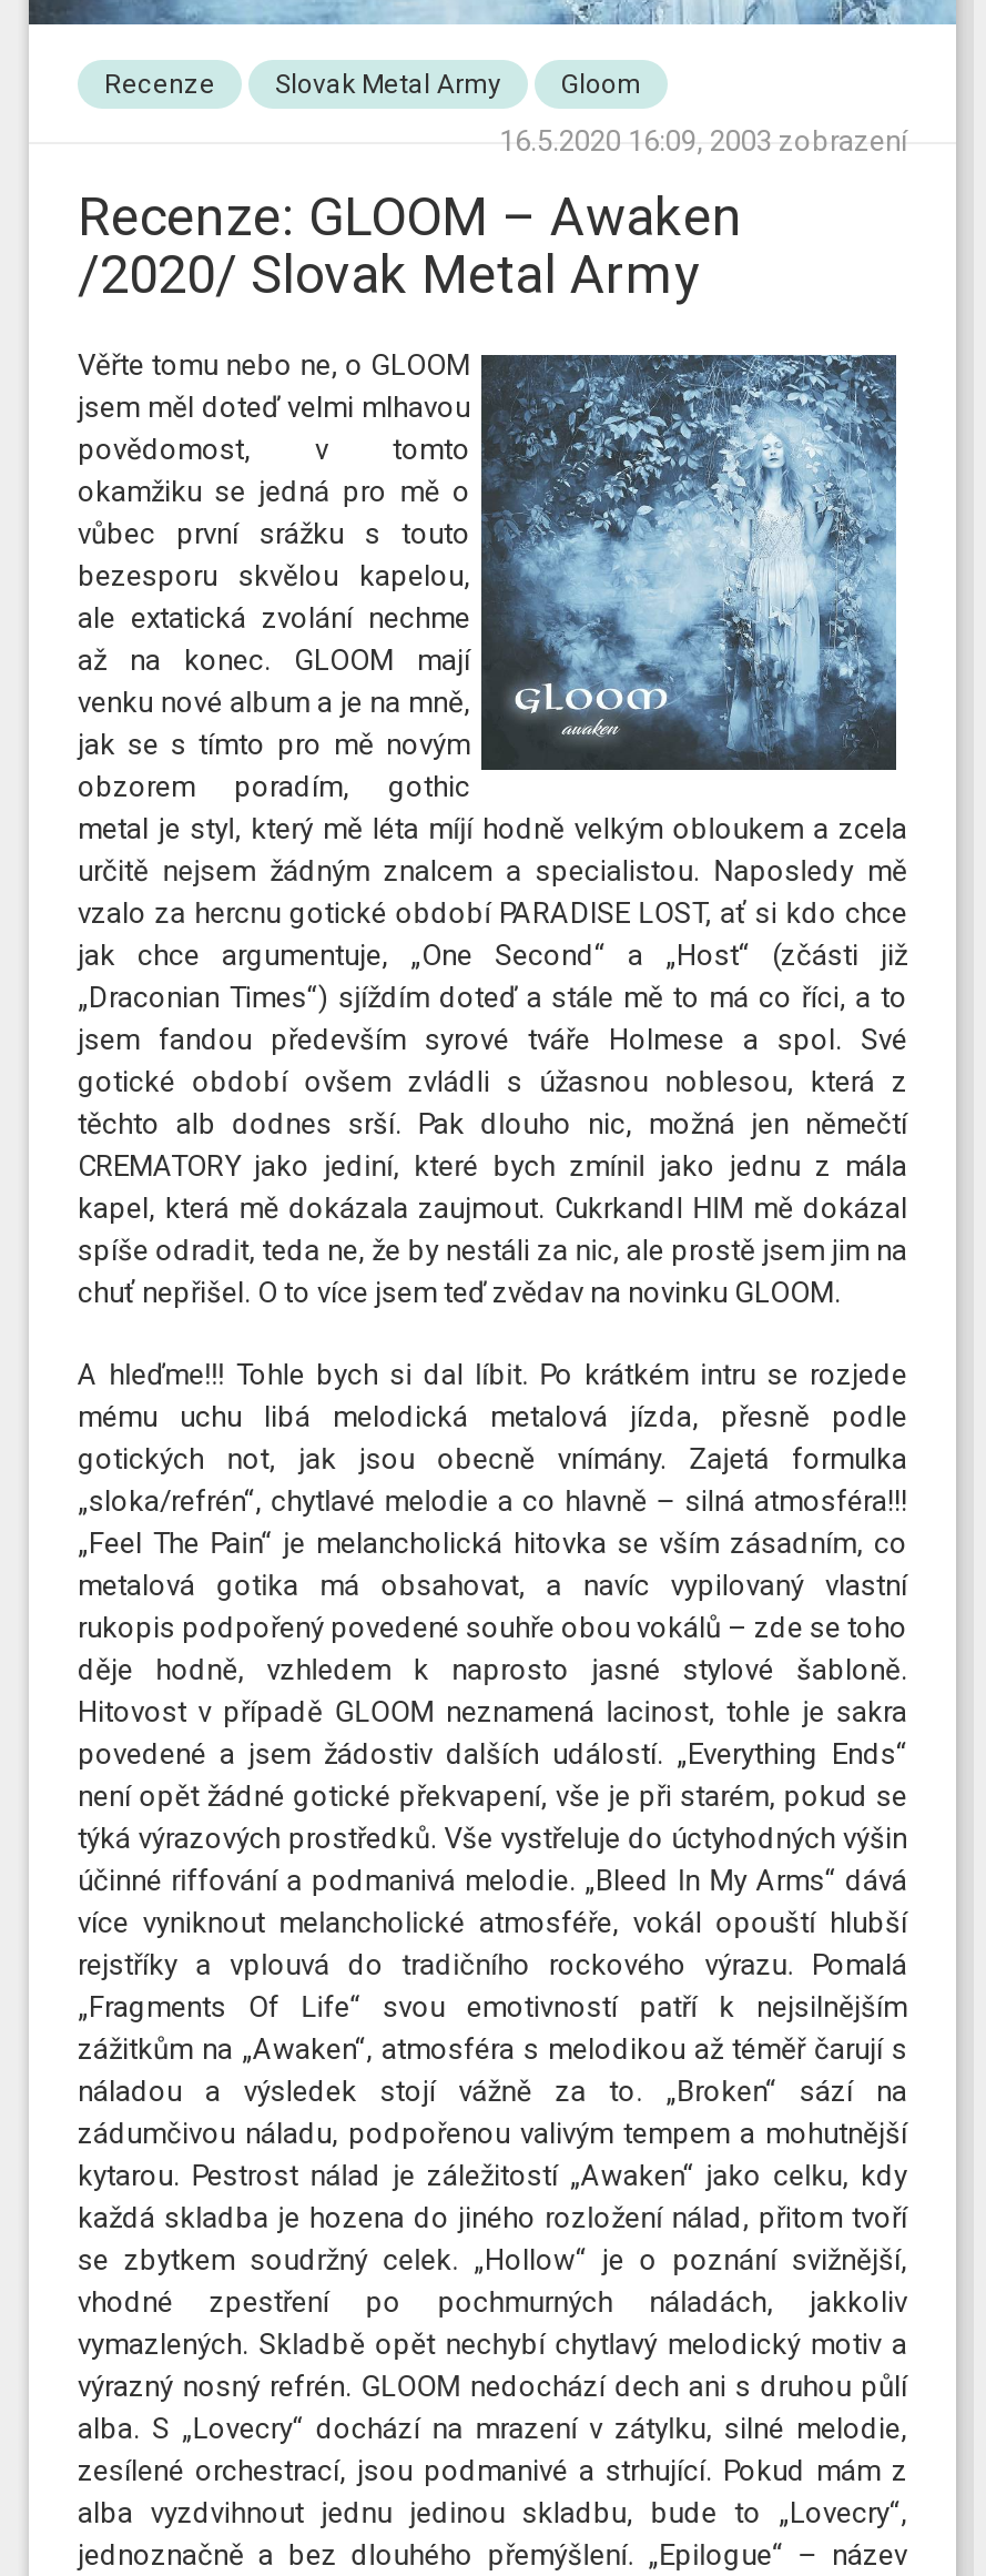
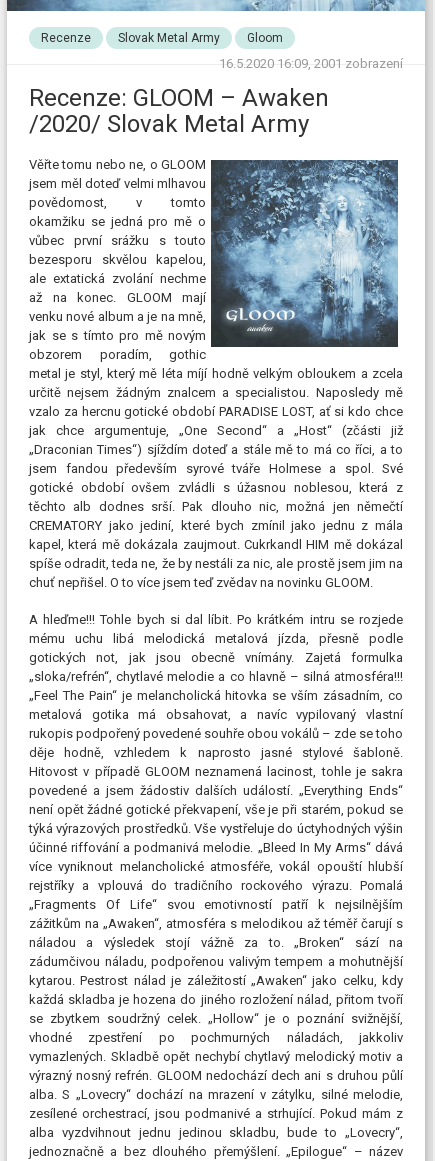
[499,123,907,157] 16.5.2020 16:09, 2003 zobrazení -> [219,56,403,71] 16.5.2020 16:09, 2001 zobrazení

